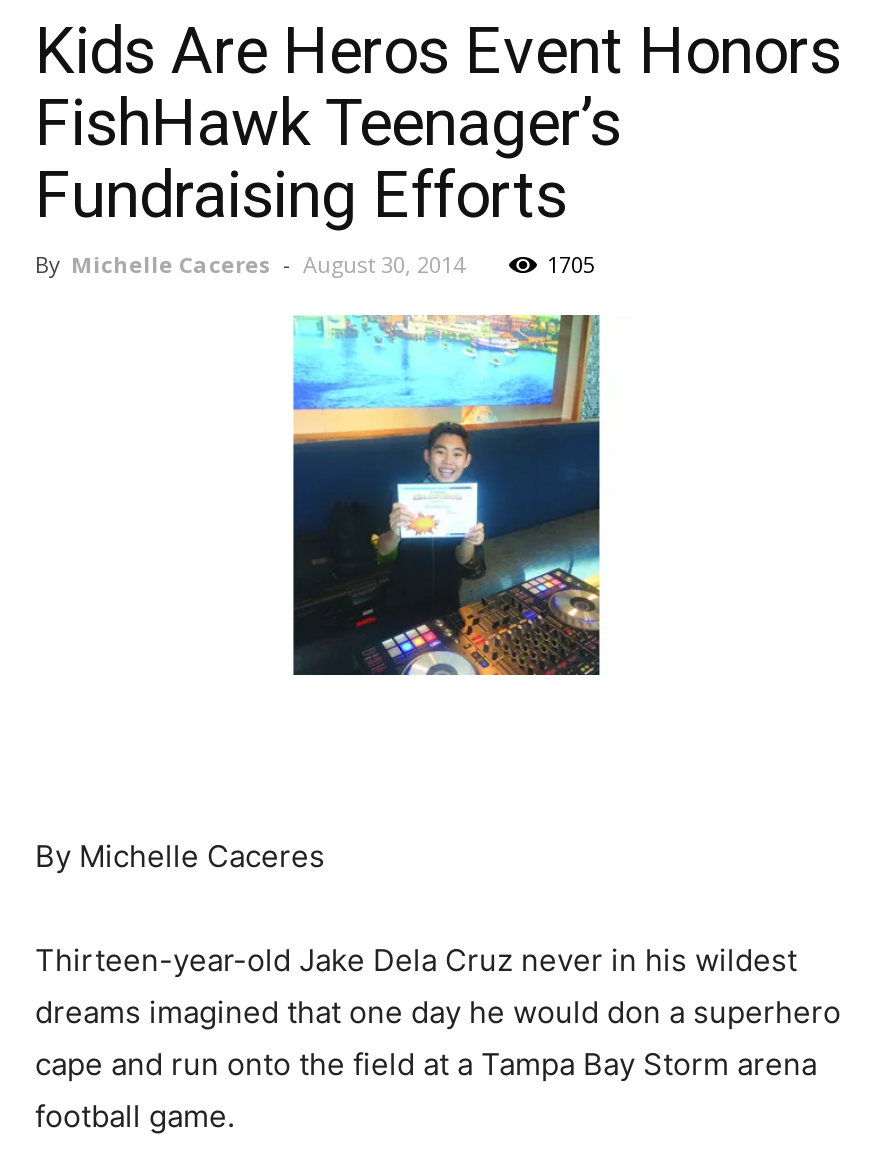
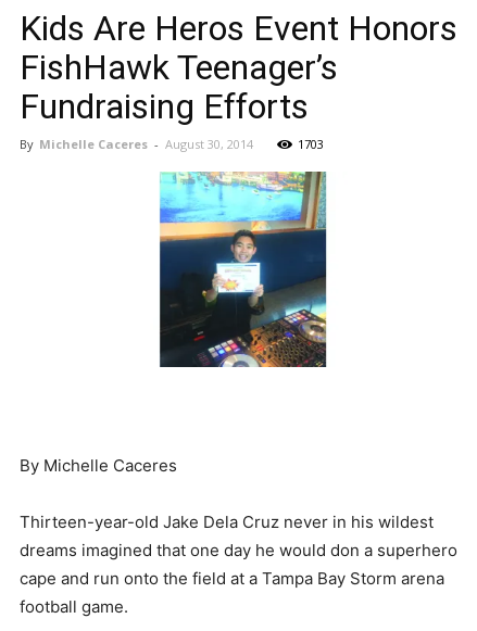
[547,249,595,279] 1705 -> [298,136,324,152] 1703

